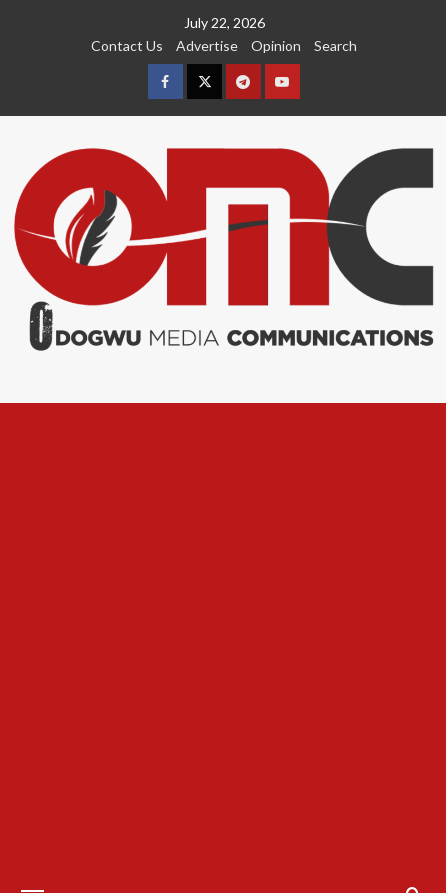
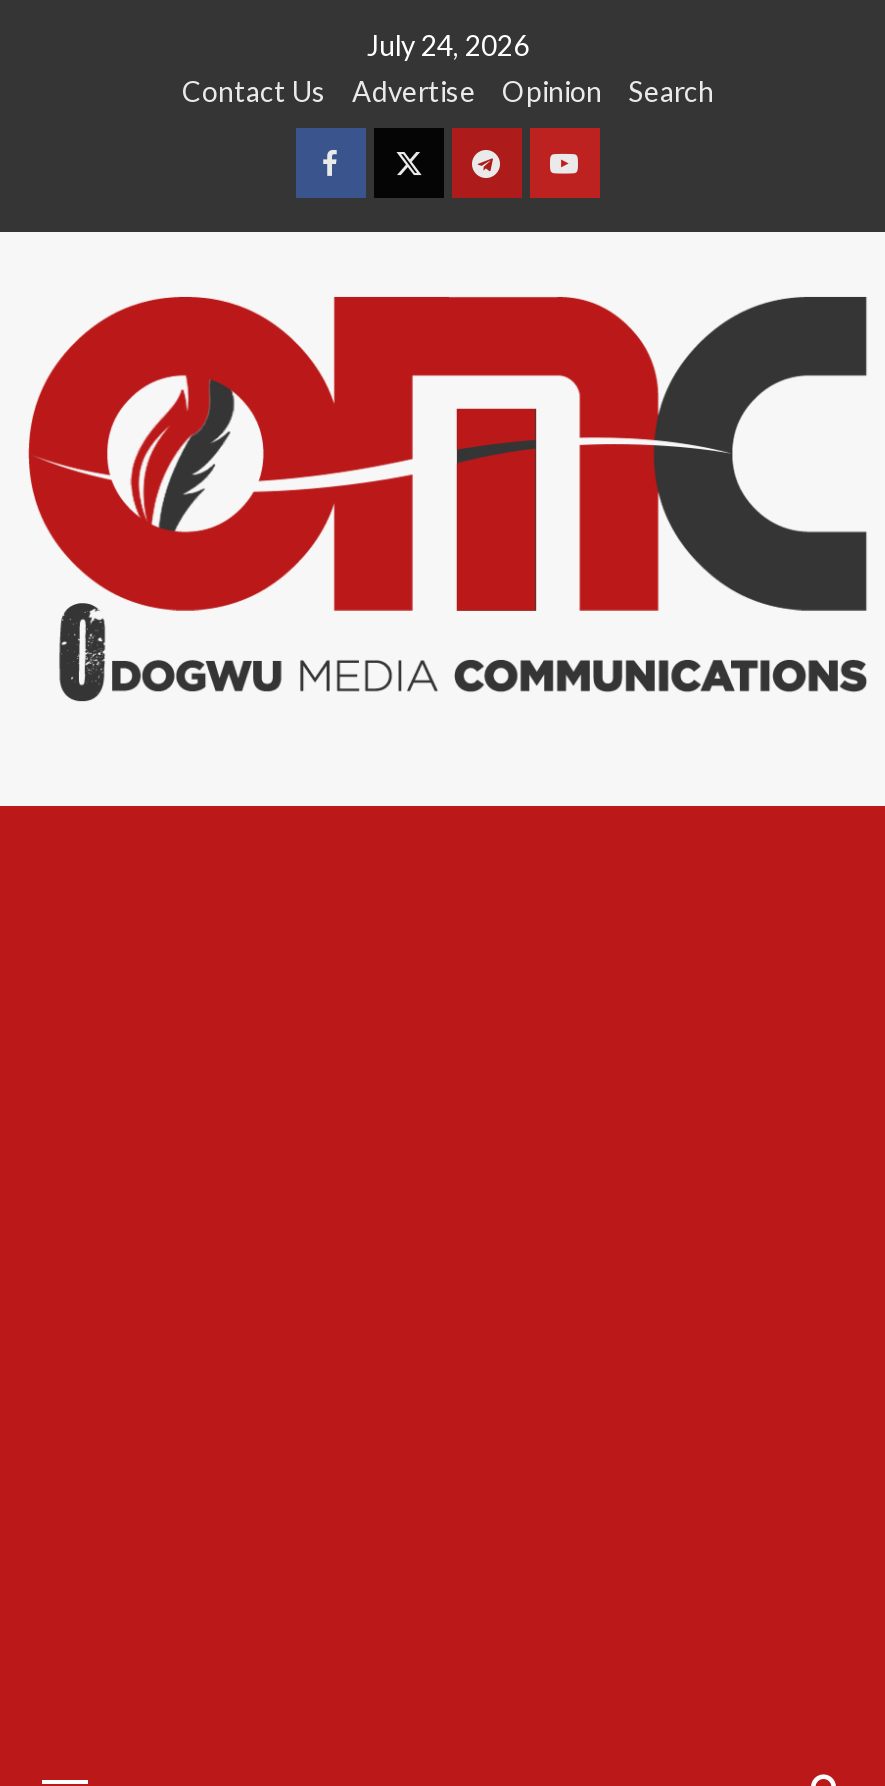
[183,14,264,31] July 22, 2026 -> [367,28,529,62] July 24, 2026

